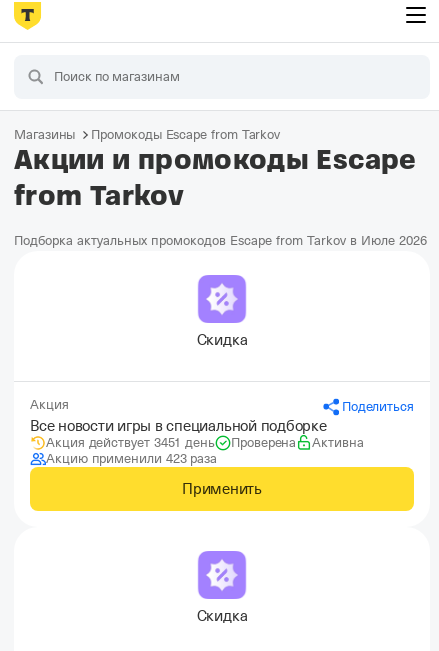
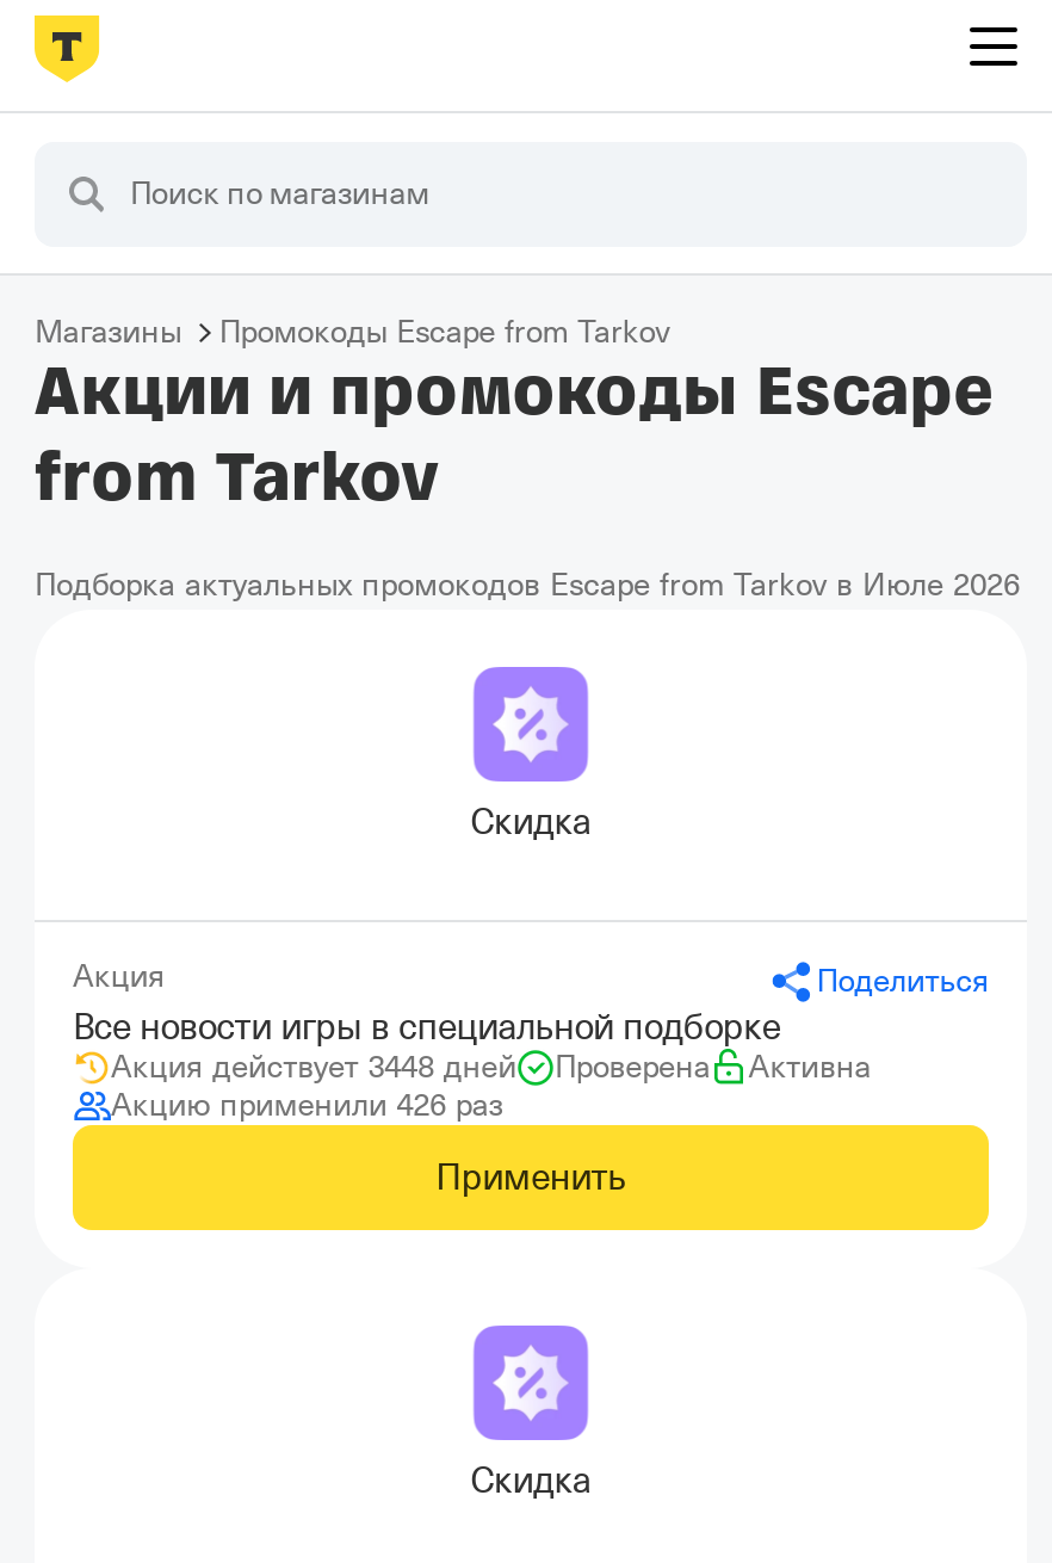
[46,435,215,450] Акция действует 3451 день -> [111,1049,516,1085] Акция действует 3448 дней
[46,451,217,466] Акцию применили 423 раза -> [111,1087,503,1123] Акцию применили 426 раз

